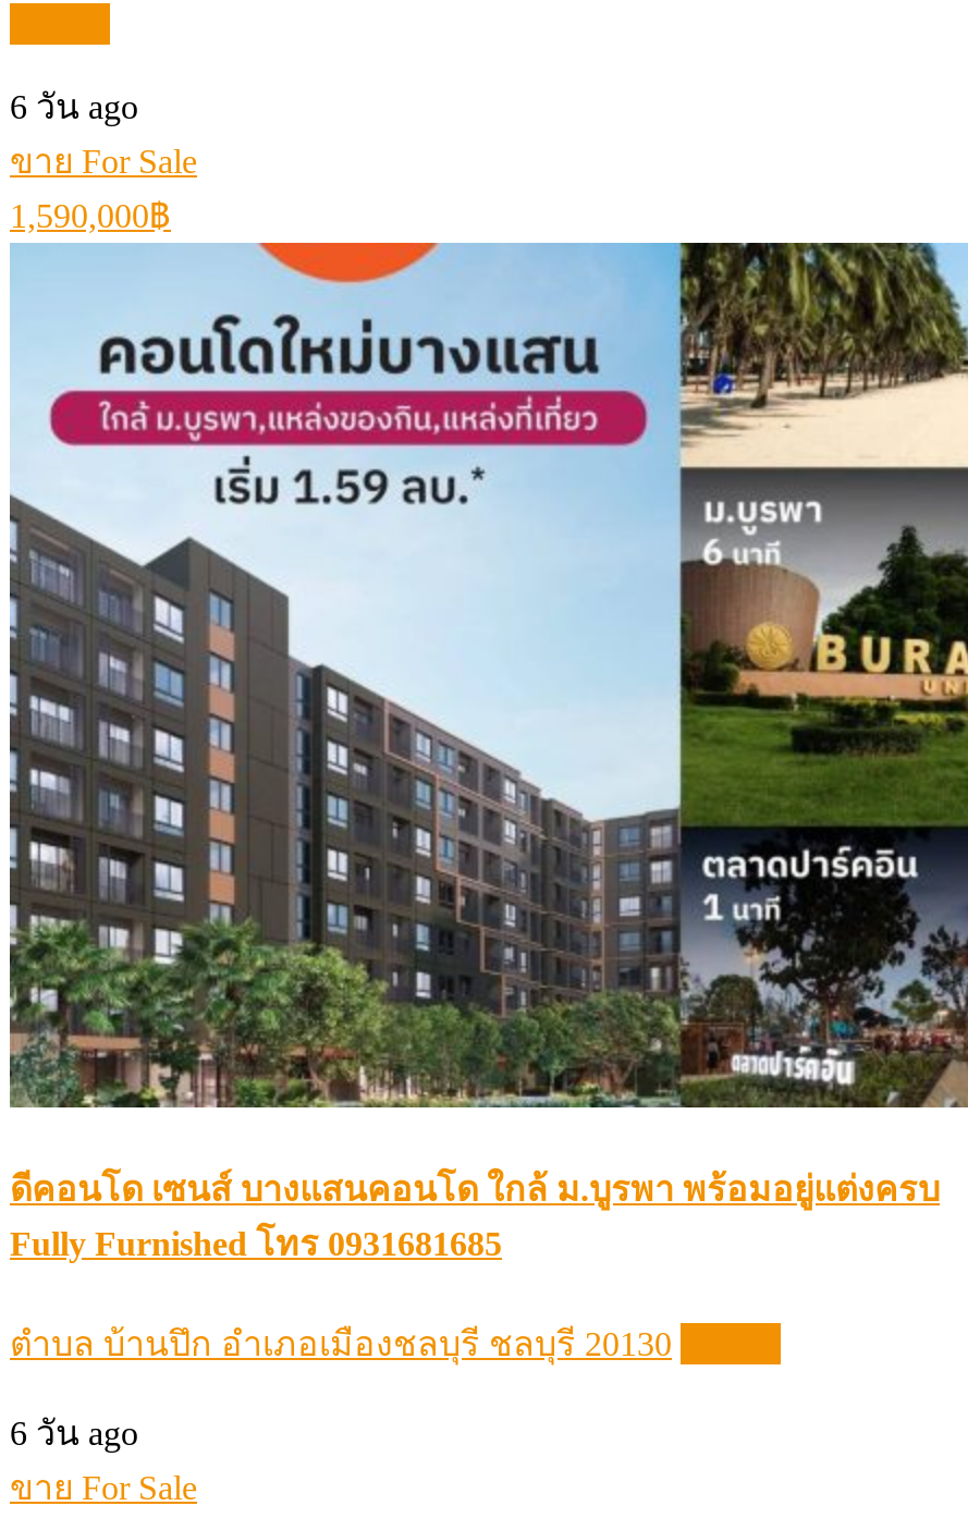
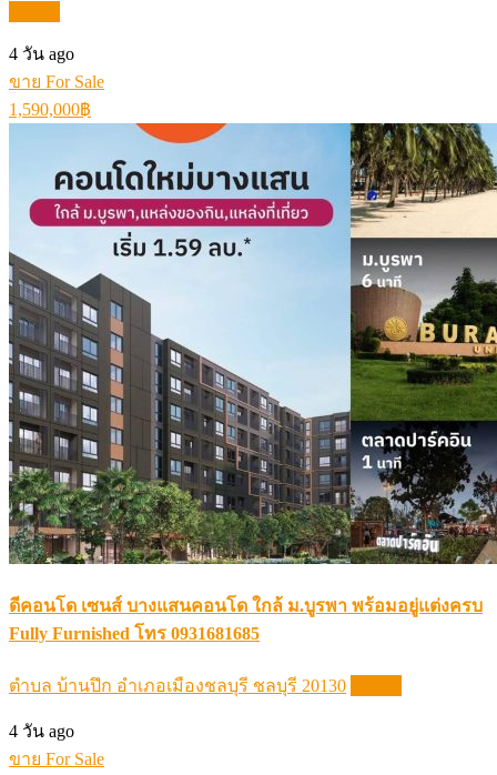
[10,87,138,124] 6 วัน ago -> [9,44,74,63] 4 วัน ago
[10,1415,138,1452] 6 วัน ago -> [9,721,74,740] 4 วัน ago

